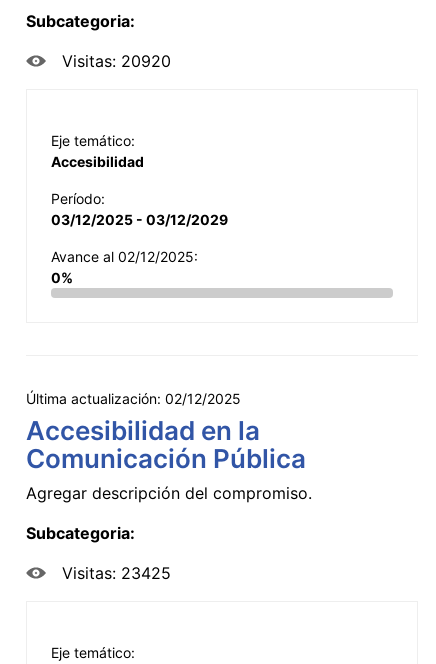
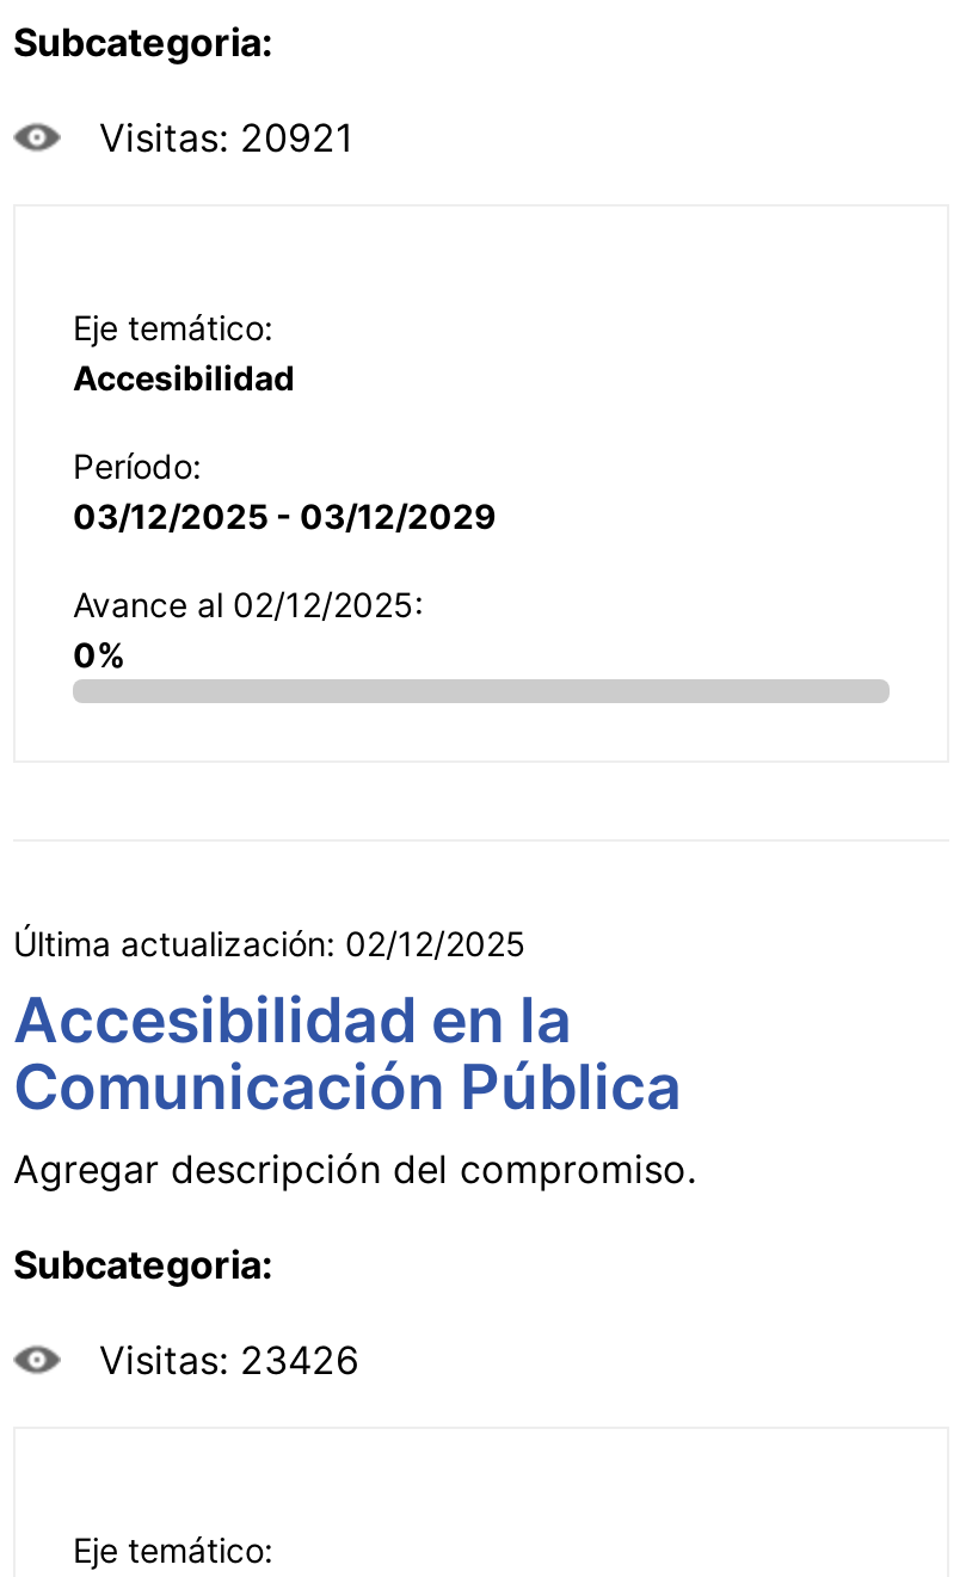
[62,51,171,71] Visitas: 20920 -> [99,113,352,161] Visitas: 20921
[62,563,171,583] Visitas: 23425 -> [99,1335,359,1383] Visitas: 23426

